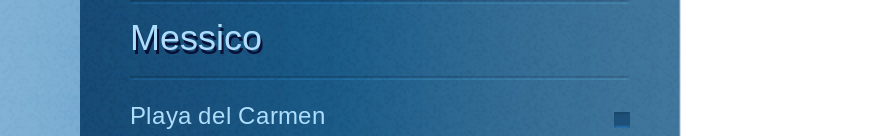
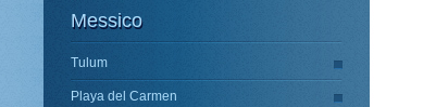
none -> [71,55,108,70] Tulum

